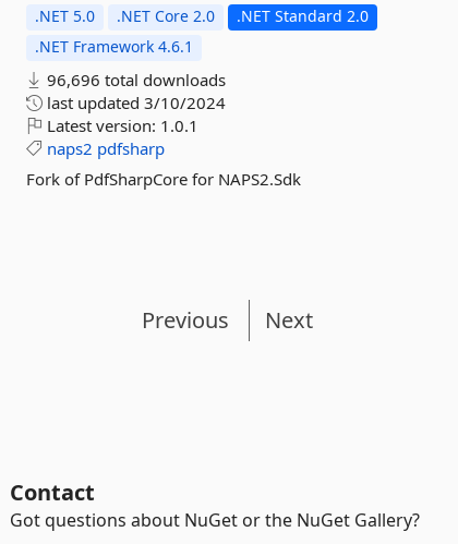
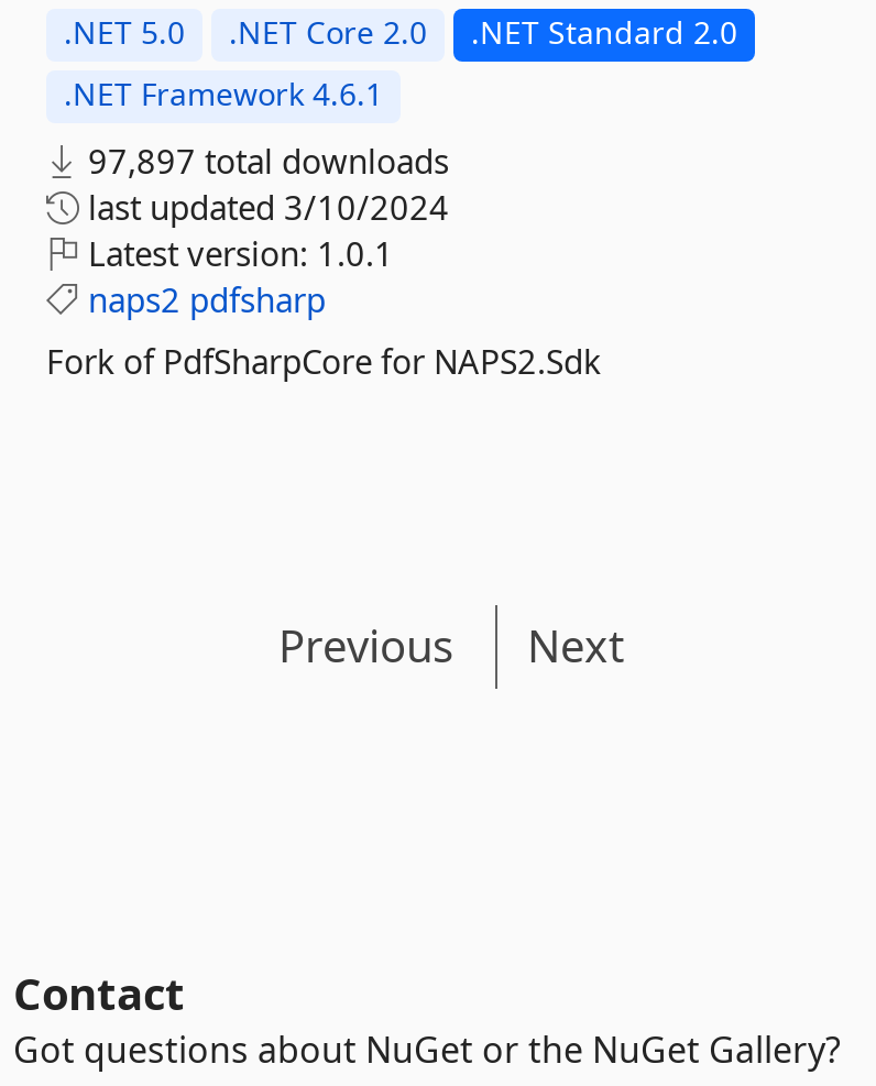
[43,69,226,90] 96,696 total downloads -> [79,139,449,183] 97,897 total downloads

